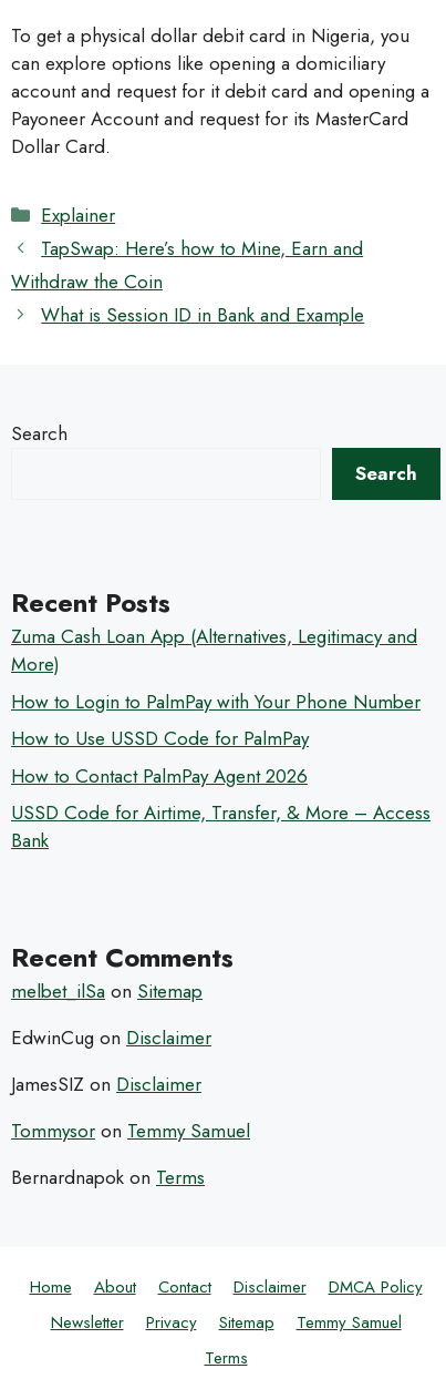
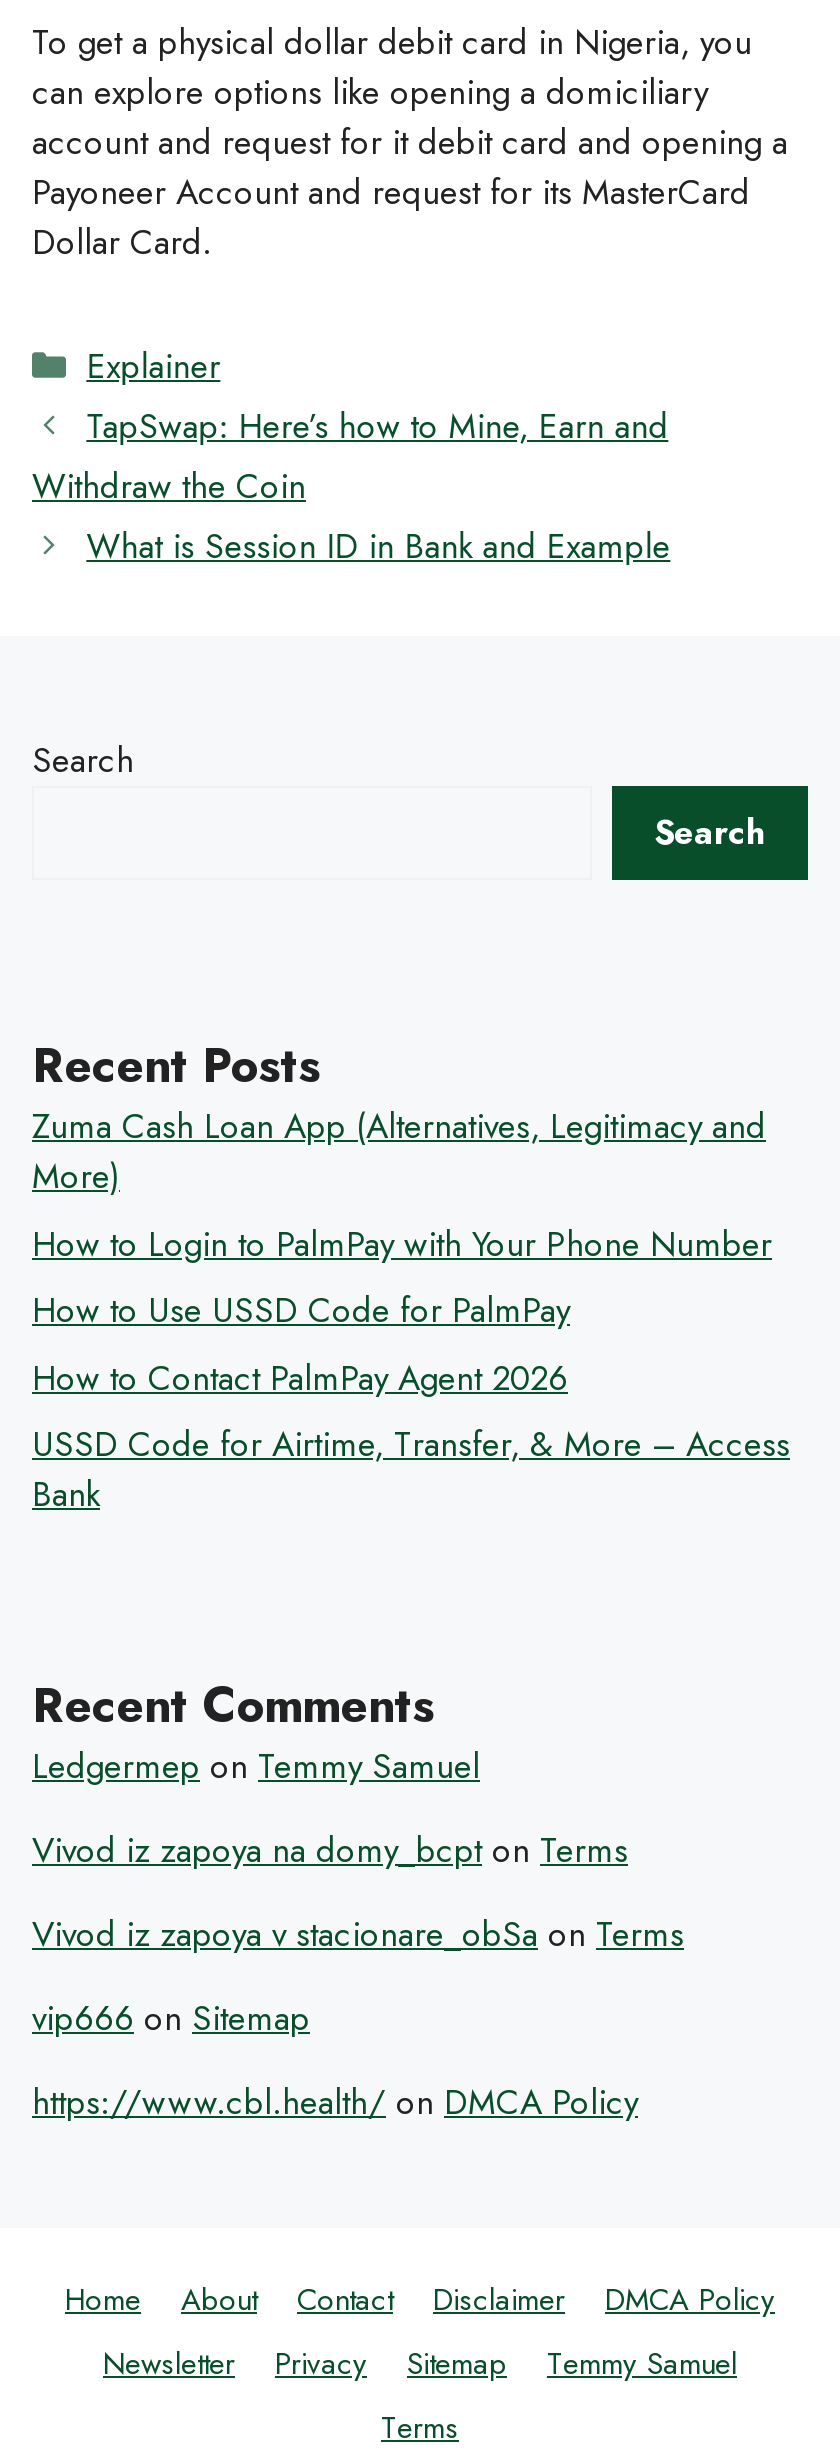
[11,978,203,1005] melbet_ilSa on Sitemap -> [32,1742,480,1790] Ledgermep on Temmy Samuel
[11,1024,211,1051] EdwinCug on Disclaimer -> [32,1826,628,1874] Vivod iz zapoya na domy_bcpt on Terms
[11,1071,201,1098] JamesSIZ on Disclaimer -> [32,1910,684,1958] Vivod iz zapoya v stacionare_obSa on Terms
[11,1118,250,1144] Tommysor on Temmy Samuel -> [32,1994,310,2042] vip666 on Sitemap
[11,1164,205,1191] Bernardnapok on Terms -> [32,2078,638,2126] https://www.cbl.health/ on DMCA Policy

